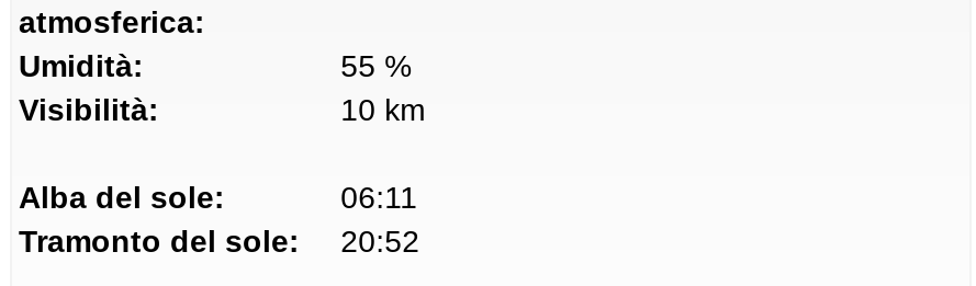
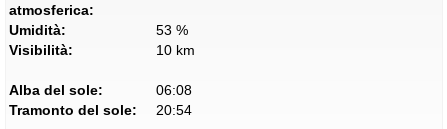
[341,49,411,84] 55 % -> [156,22,188,38] 53 %
[341,180,418,215] 06:11 -> [156,82,192,98] 06:08
[19,224,420,259] Tramonto del sole: 20:52 -> [9,102,192,118] Tramonto del sole: 20:54

